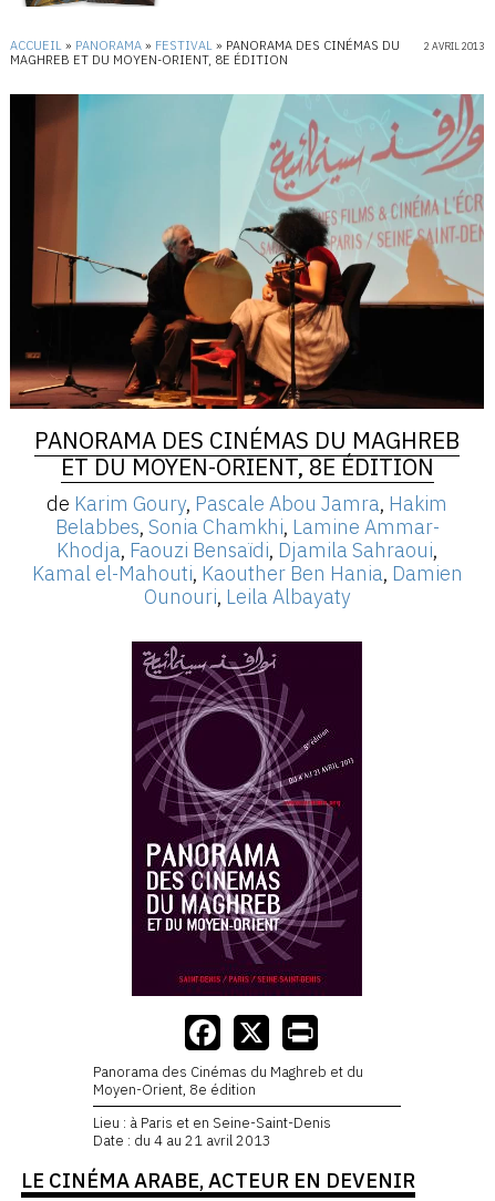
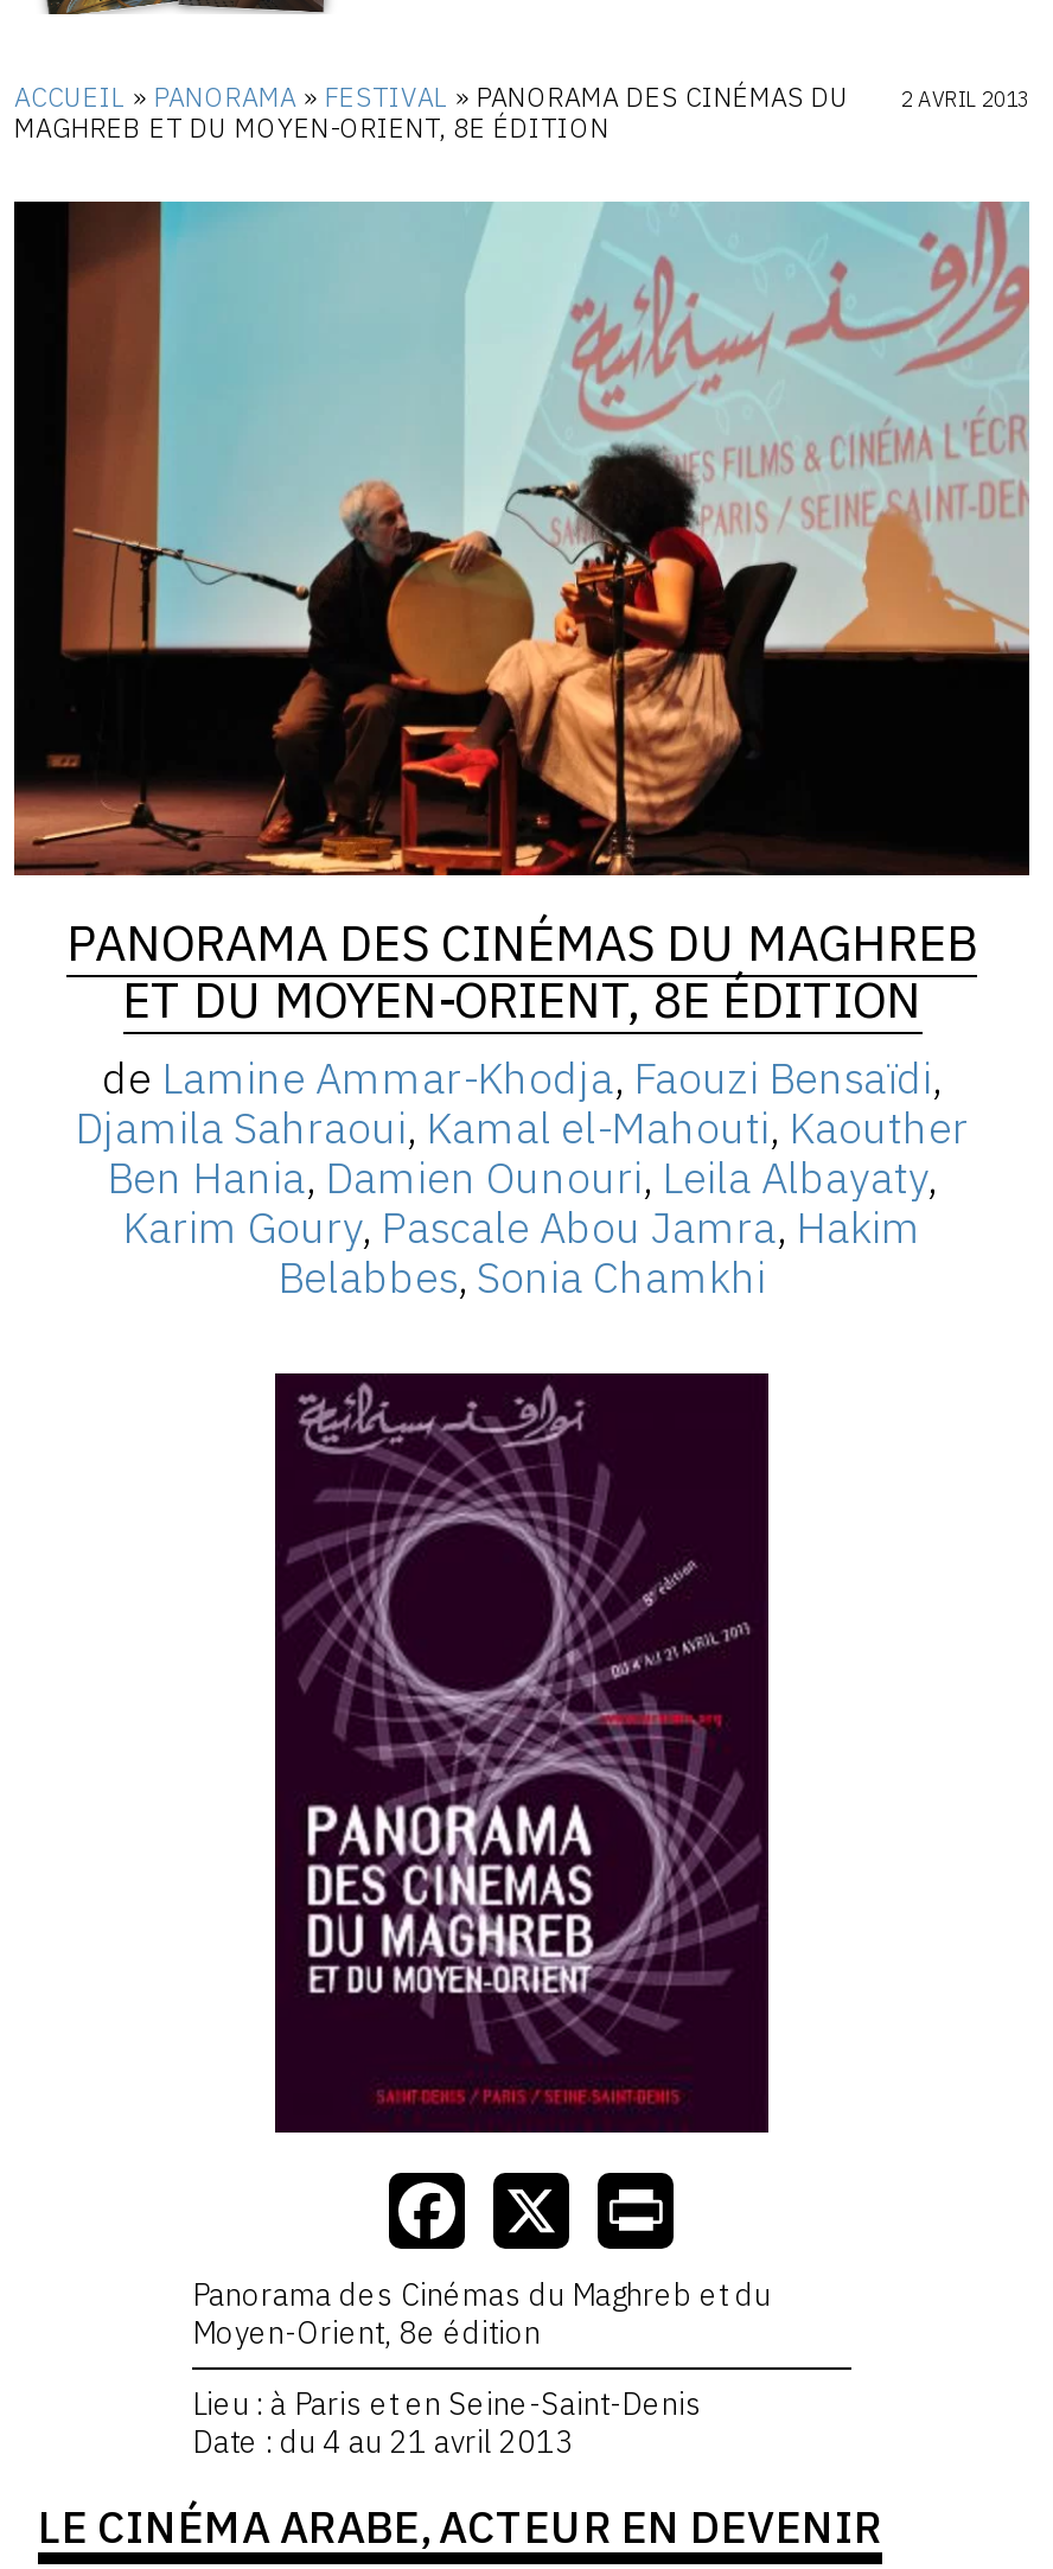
[32,491,462,609] de Karim Goury, Pascale Abou Jamra, Hakim | Belabbes, Sonia Chamkhi, Lamine Ammar- | Khodja, Faouzi Bensaïdi, Djamila Sahraoui, | Kamal el-Mahouti, Kaouther Ben Hania, Damien | Ounouri, Leila Albayaty -> [75,1051,969,1305] de Lamine Ammar-Khodja, Faouzi Bensaïdi, | Djamila Sahraoui, Kamal el-Mahouti, Kaouther | Ben Hania, Damien Ounouri, Leila Albayaty, | Karim Goury, Pascale Abou Jamra, Hakim | Belabbes, Sonia Chamkhi

